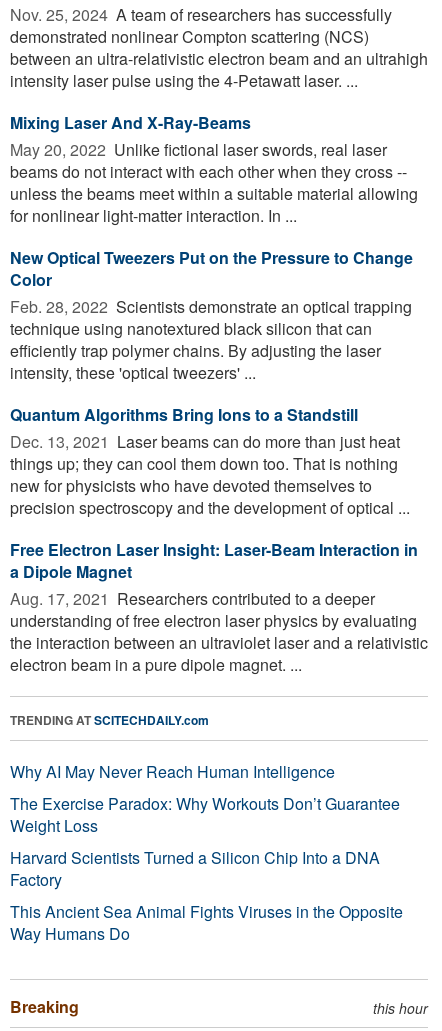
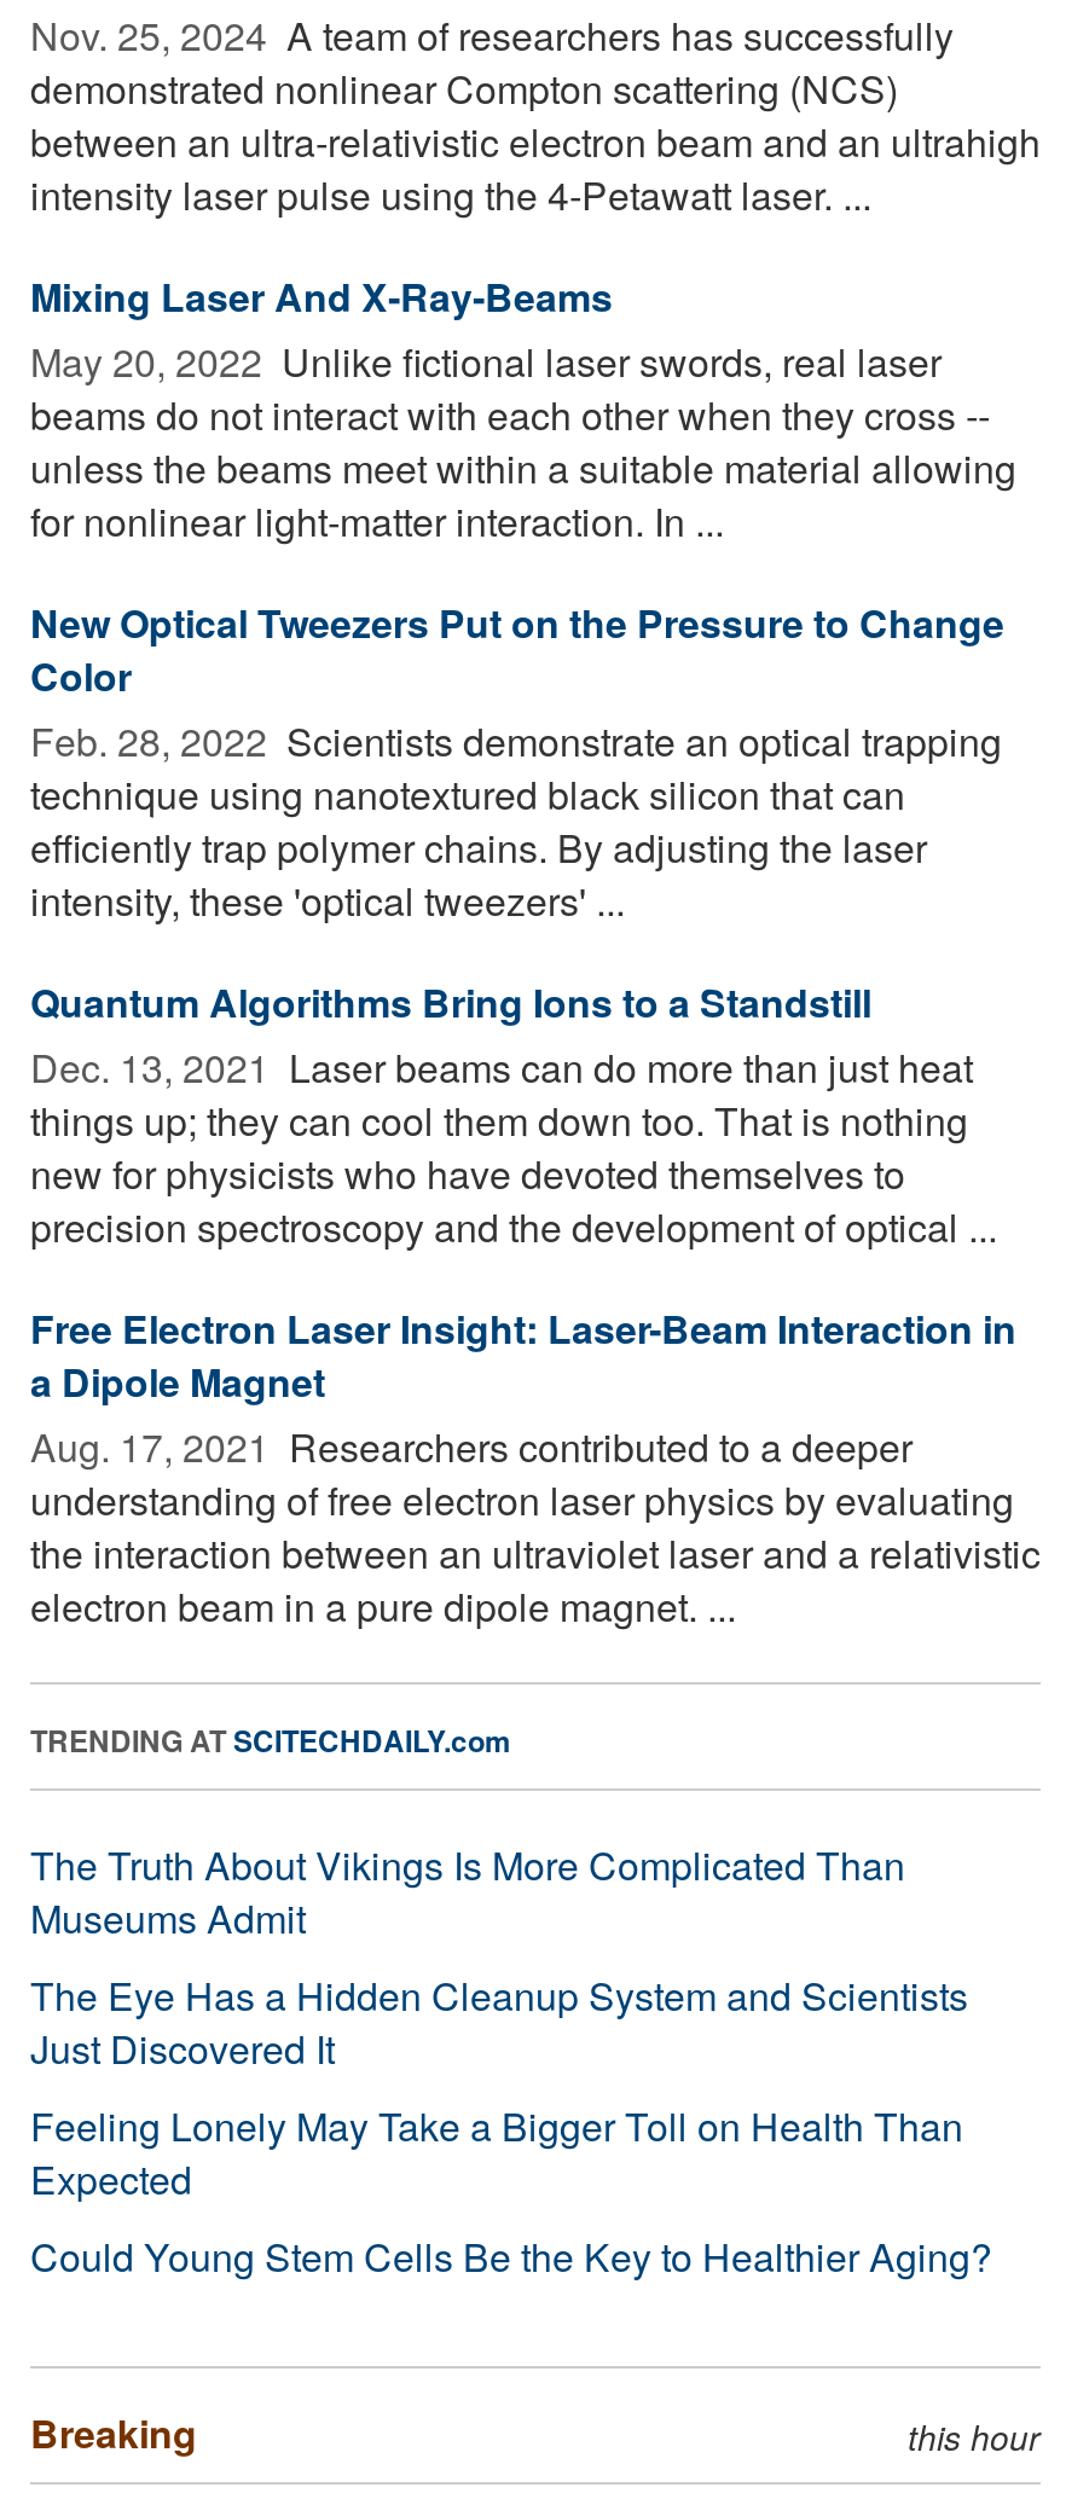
[10,760,403,945] Why AI May Never Reach Human Intelligence | The Exercise Paradox: Why Workouts Don’t Guarantee | Weight Loss | Harvard Scientists Turned a Silicon Chip Into a DNA | Factory | This Ancient Sea Animal Fights Viruses in the Opposite | Way Humans Do -> [30,1836,992,2283] The Truth About Vikings Is More Complicated Than | Museums Admit | The Eye Has a Hidden Cleanup System and Scientists | Just Discovered It | Feeling Lonely May Take a Bigger Toll on Health Than | Expected | Could Young Stem Cells Be the Key to Healthier Aging?

